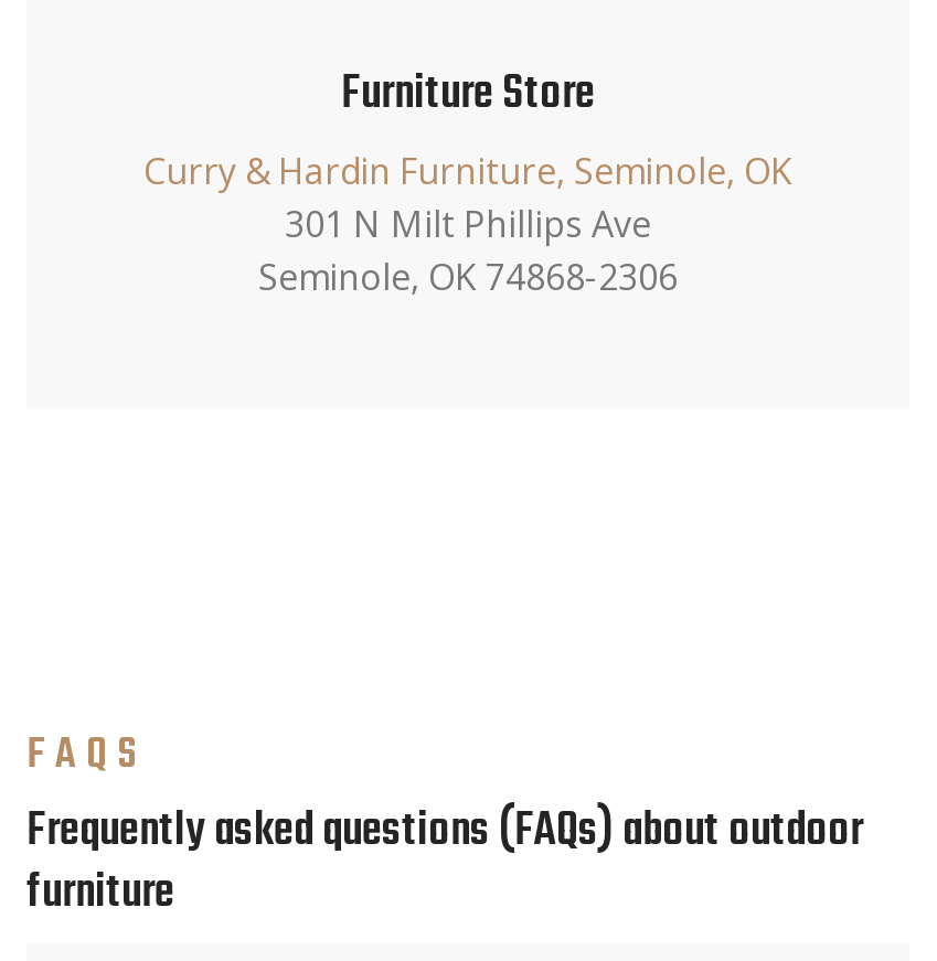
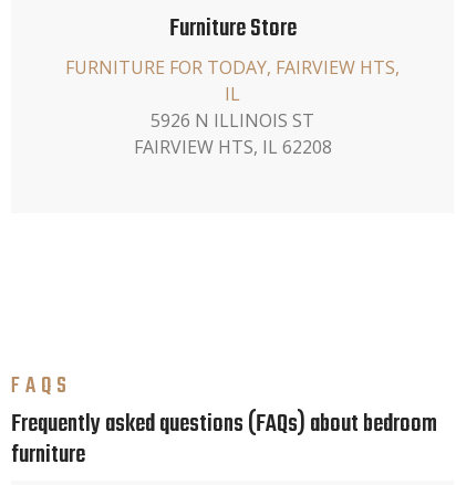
[143,147,792,301] Curry & Hardin Furniture, Seminole, OK | 301 N Milt Phillips Ave | Seminole, OK 74868-2306 -> [65,55,400,159] FURNITURE FOR TODAY, FAIRVIEW HTS, | IL | 5926 N ILLINOIS ST | FAIRVIEW HTS, IL 62208
[26,796,863,868] Frequently asked questions (FAQs) about outdoor -> [11,407,437,443] Frequently asked questions (FAQs) about bedroom

